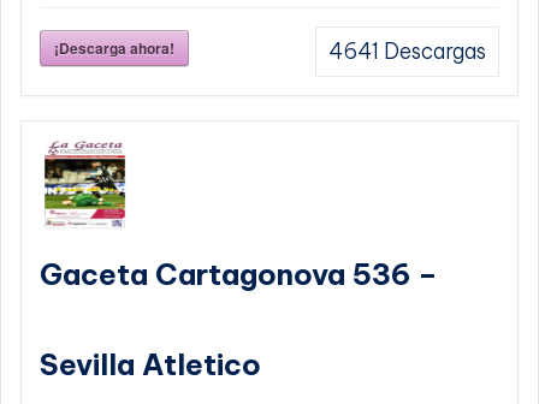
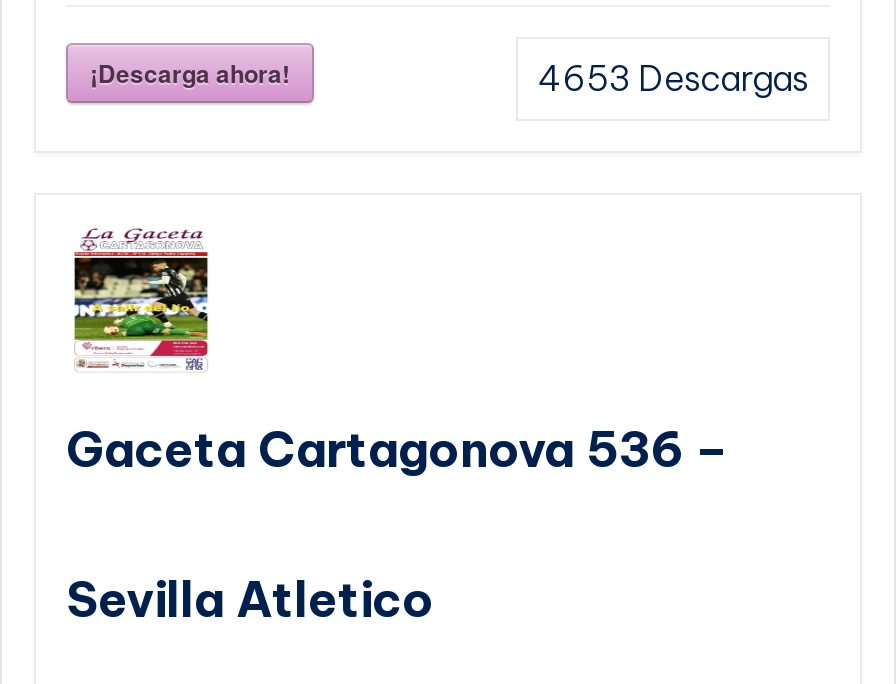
[328,39,486,65] 4641 Descargas -> [538,57,808,101] 4653 Descargas

